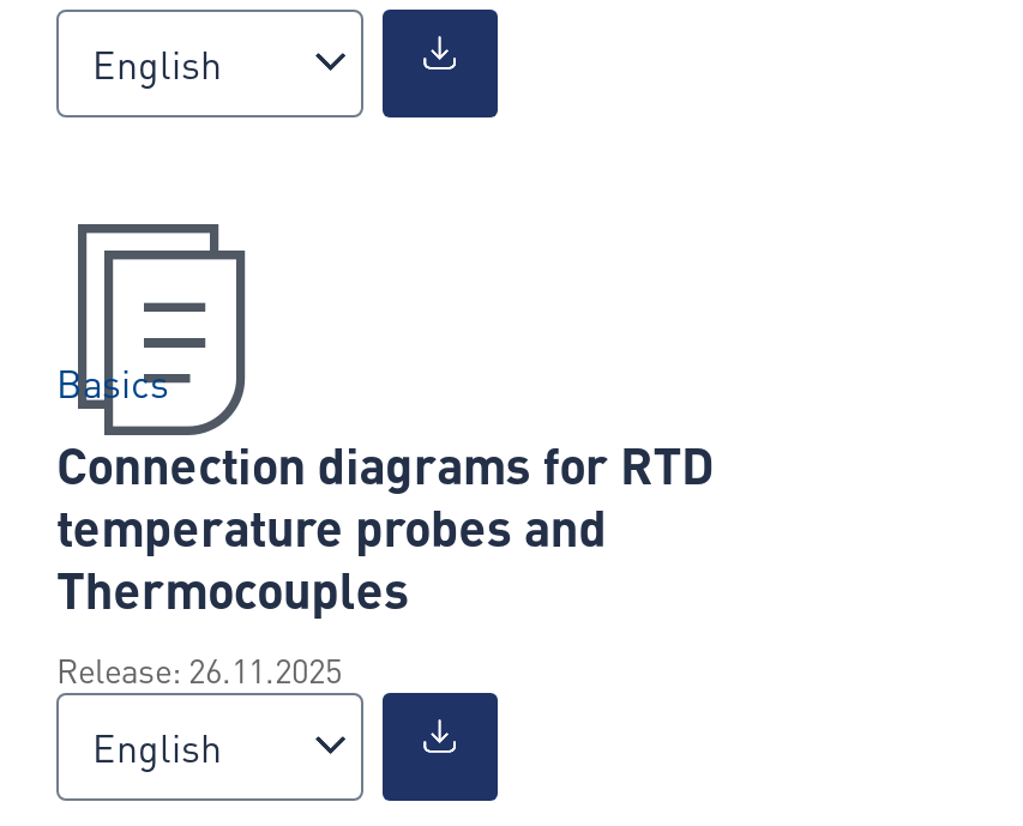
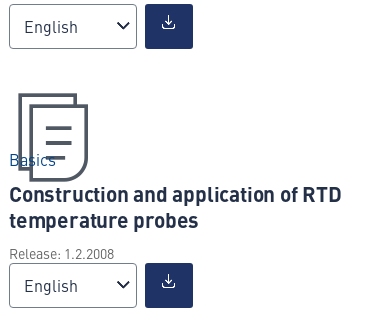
[56,428,714,692] Connection diagrams for RTD | temperature probes and | Thermocouples | Release: 26.11.2025 -> [9,178,342,262] Construction and application of RTD | temperature probes | Release: 1.2.2008

